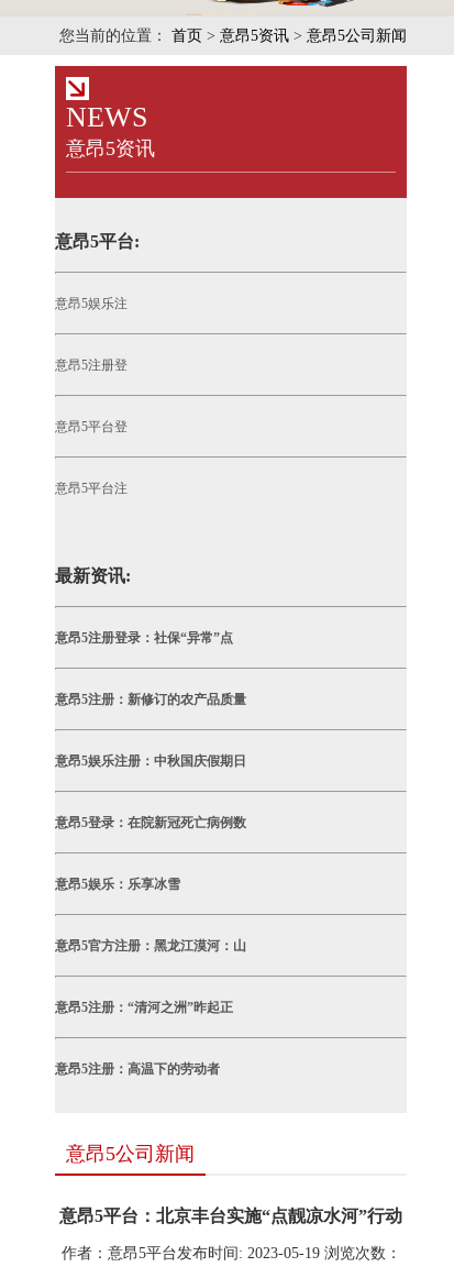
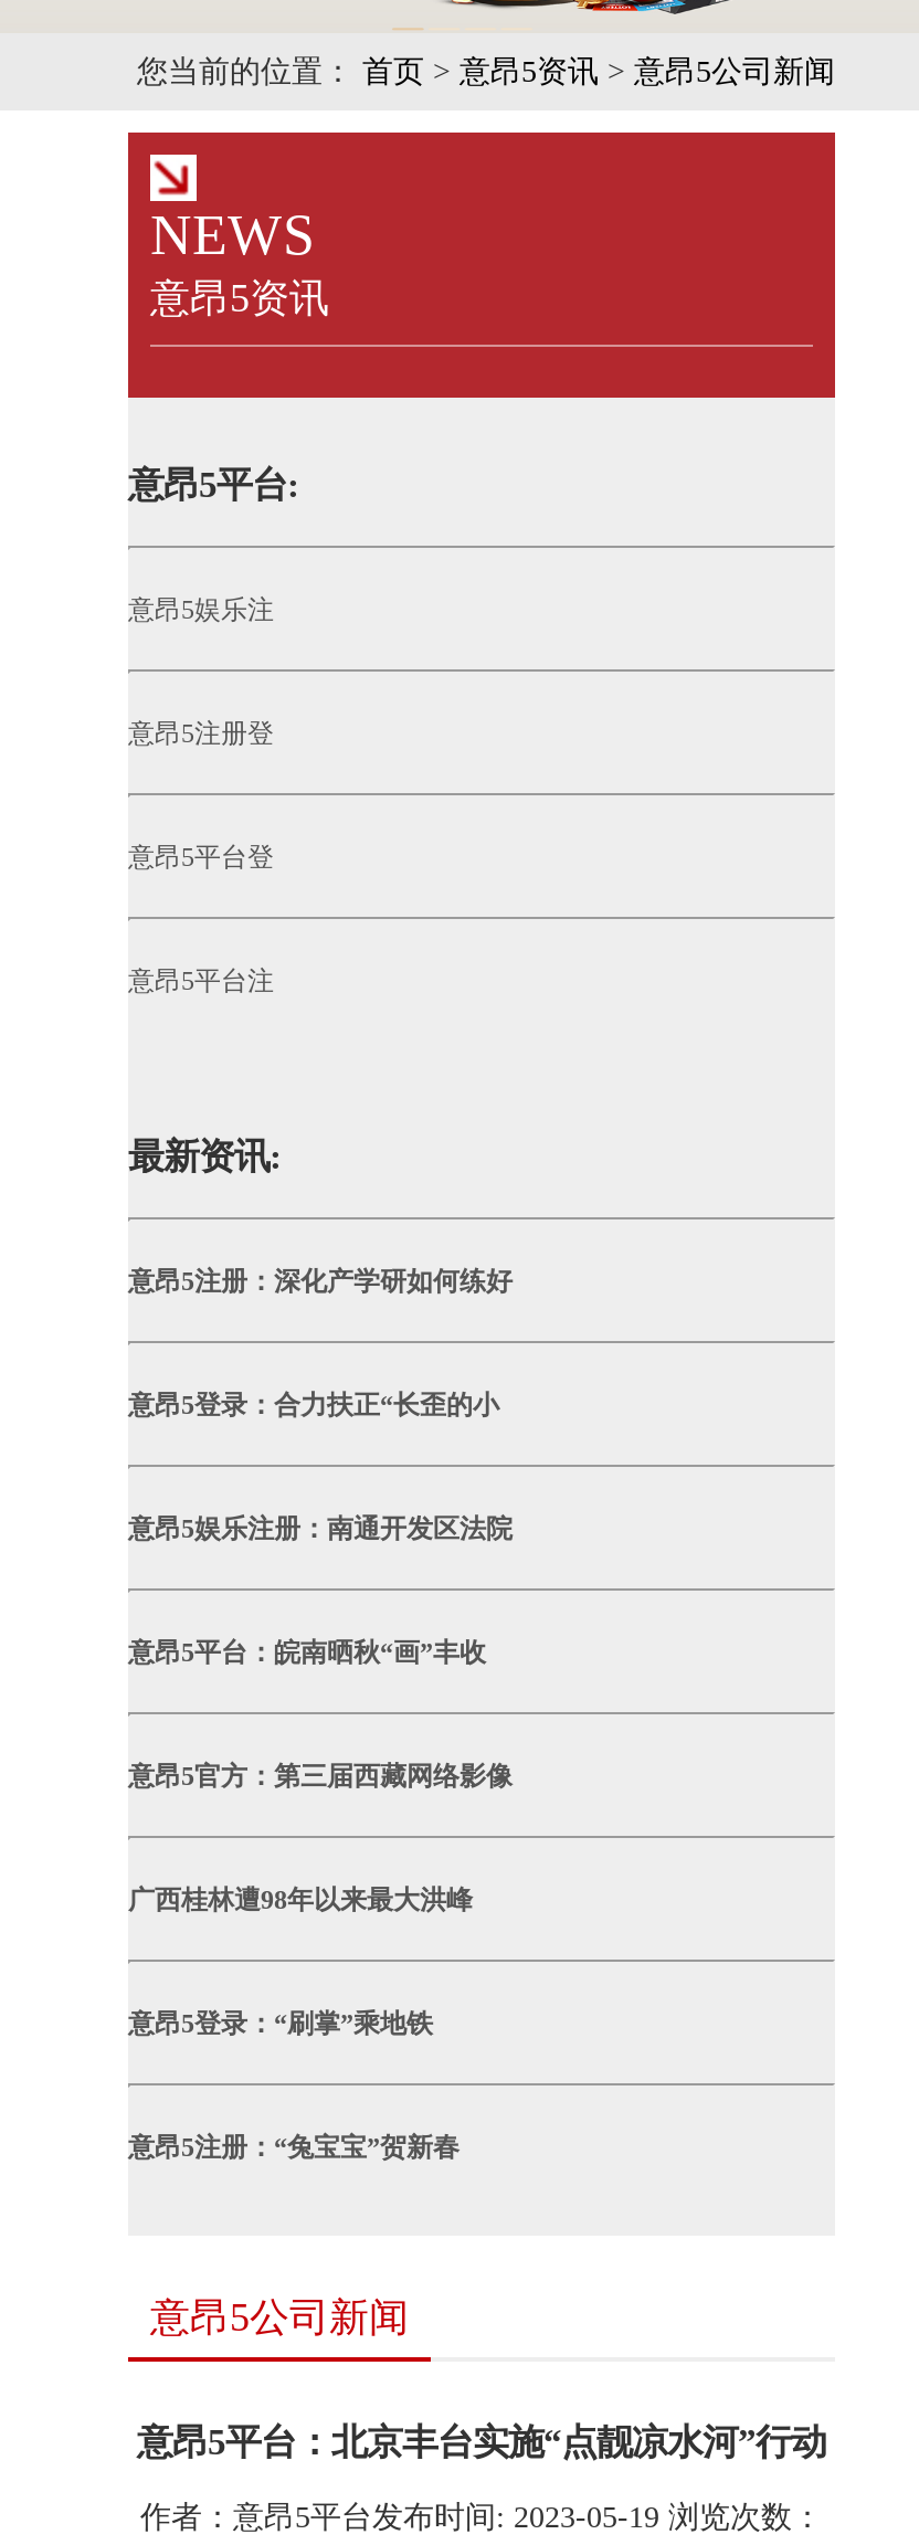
[55,631,233,646] 意昂5注册登录：社保“异常”点 -> [128,1267,513,1298] 意昂5注册：深化产学研如何练好
[55,692,246,708] 意昂5注册：新修订的农产品质量 -> [128,1390,499,1421] 意昂5登录：合力扶正“长歪的小
[55,754,246,769] 意昂5娱乐注册：中秋国庆假期日 -> [128,1514,513,1545] 意昂5娱乐注册：南通开发区法院
[55,815,246,831] 意昂5登录：在院新冠死亡病例数 -> [128,1638,486,1669] 意昂5平台：皖南晒秋“画”丰收
[55,877,180,892] 意昂5娱乐：乐享冰雪 -> [128,1762,513,1793] 意昂5官方：第三届西藏网络影像
[55,939,246,954] 意昂5官方注册：黑龙江漠河：山 -> [128,1885,473,1916] 广西桂林遭98年以来最大洪峰
[55,1000,233,1016] 意昂5注册：“清河之洲”昨起正 -> [128,2009,433,2040] 意昂5登录：“刷掌”乘地铁
[55,1062,220,1077] 意昂5注册：高温下的劳动者 -> [128,2133,459,2164] 意昂5注册：“兔宝宝”贺新春

